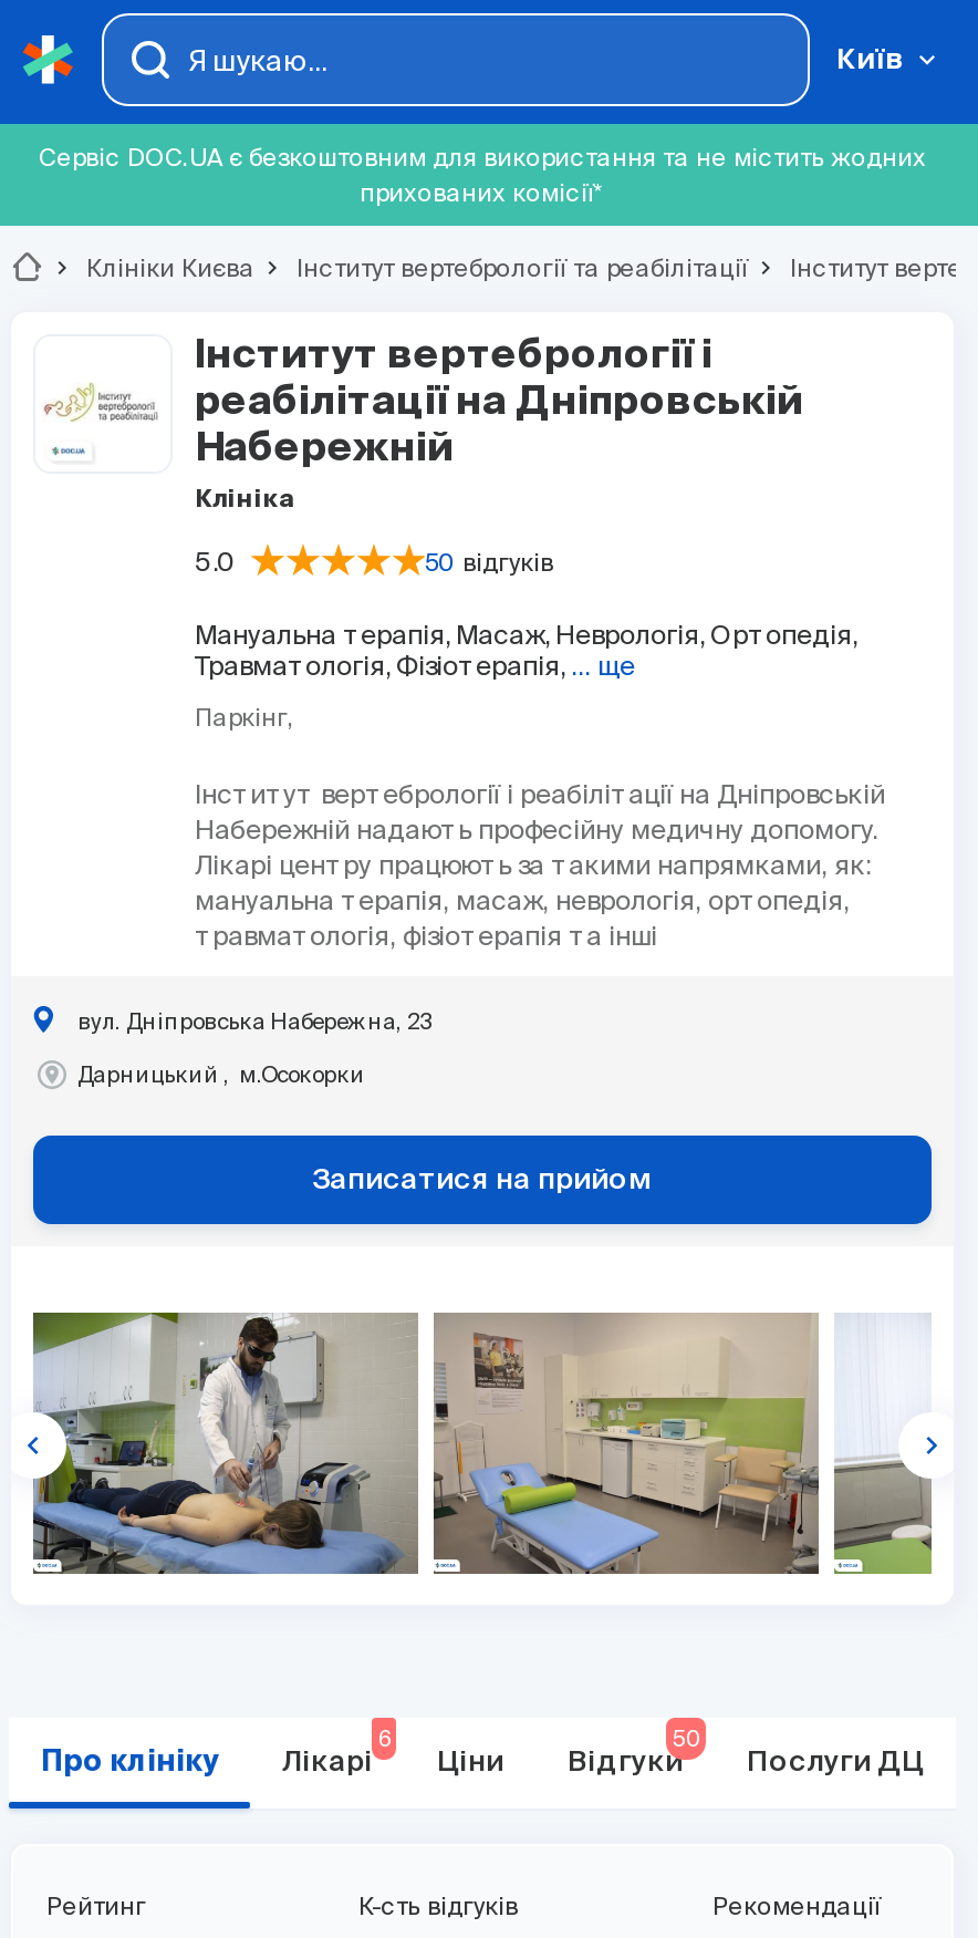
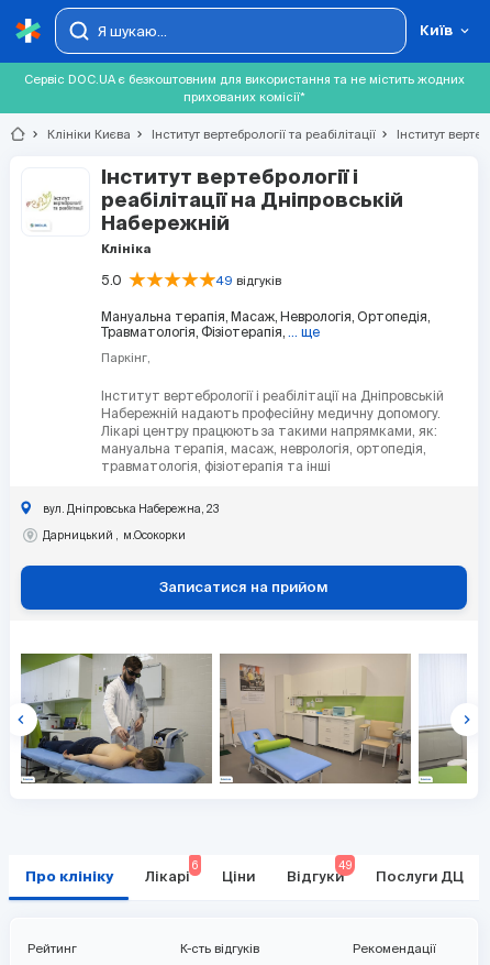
[425,549,553,576] 50 відгуків -> [215,274,281,287] 49 відгуків
[673,1727,699,1751] 50 -> [338,859,352,871] 49

